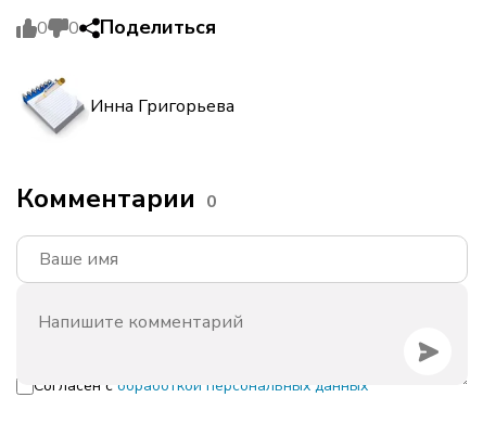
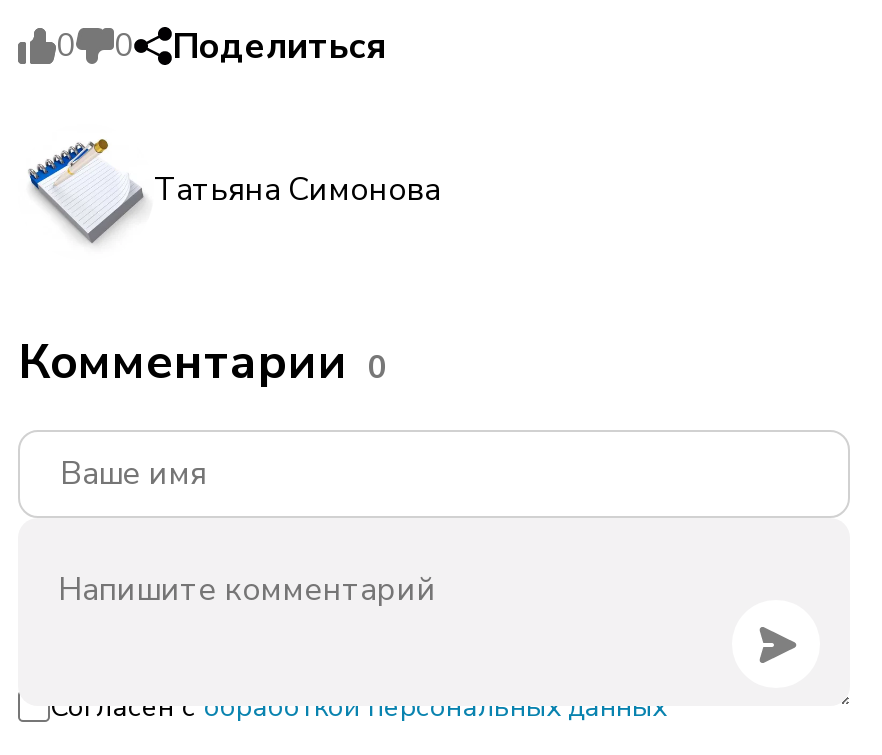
[90,94,234,118] Инна Григорьева -> [154,168,440,212] Татьяна Симонова

